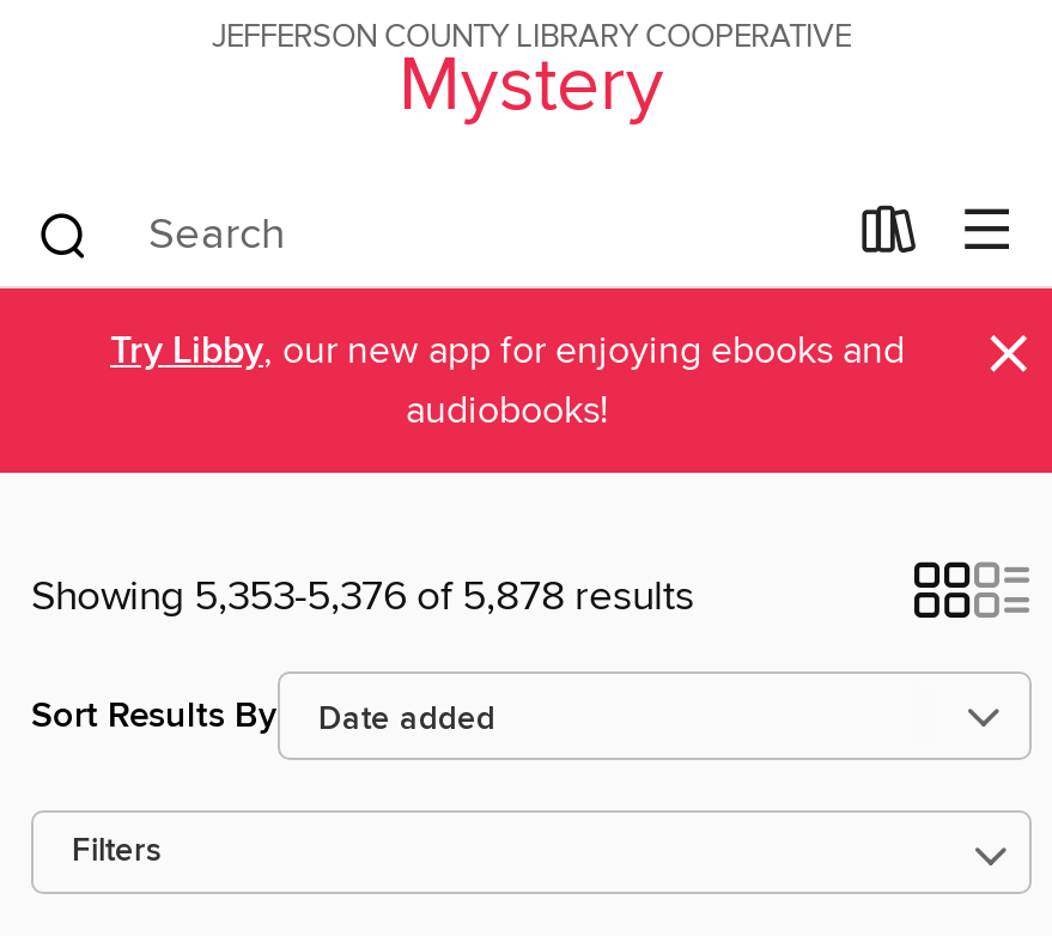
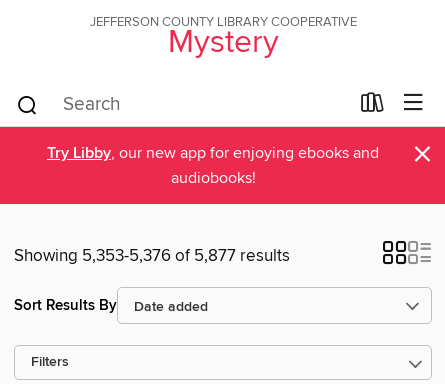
[31,571,694,624] Showing 5,353-5,376 of 5,878 results -> [14,245,290,267] Showing 5,353-5,376 of 5,877 results

